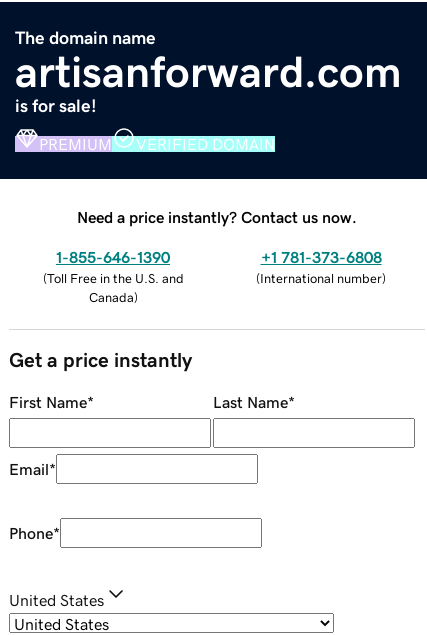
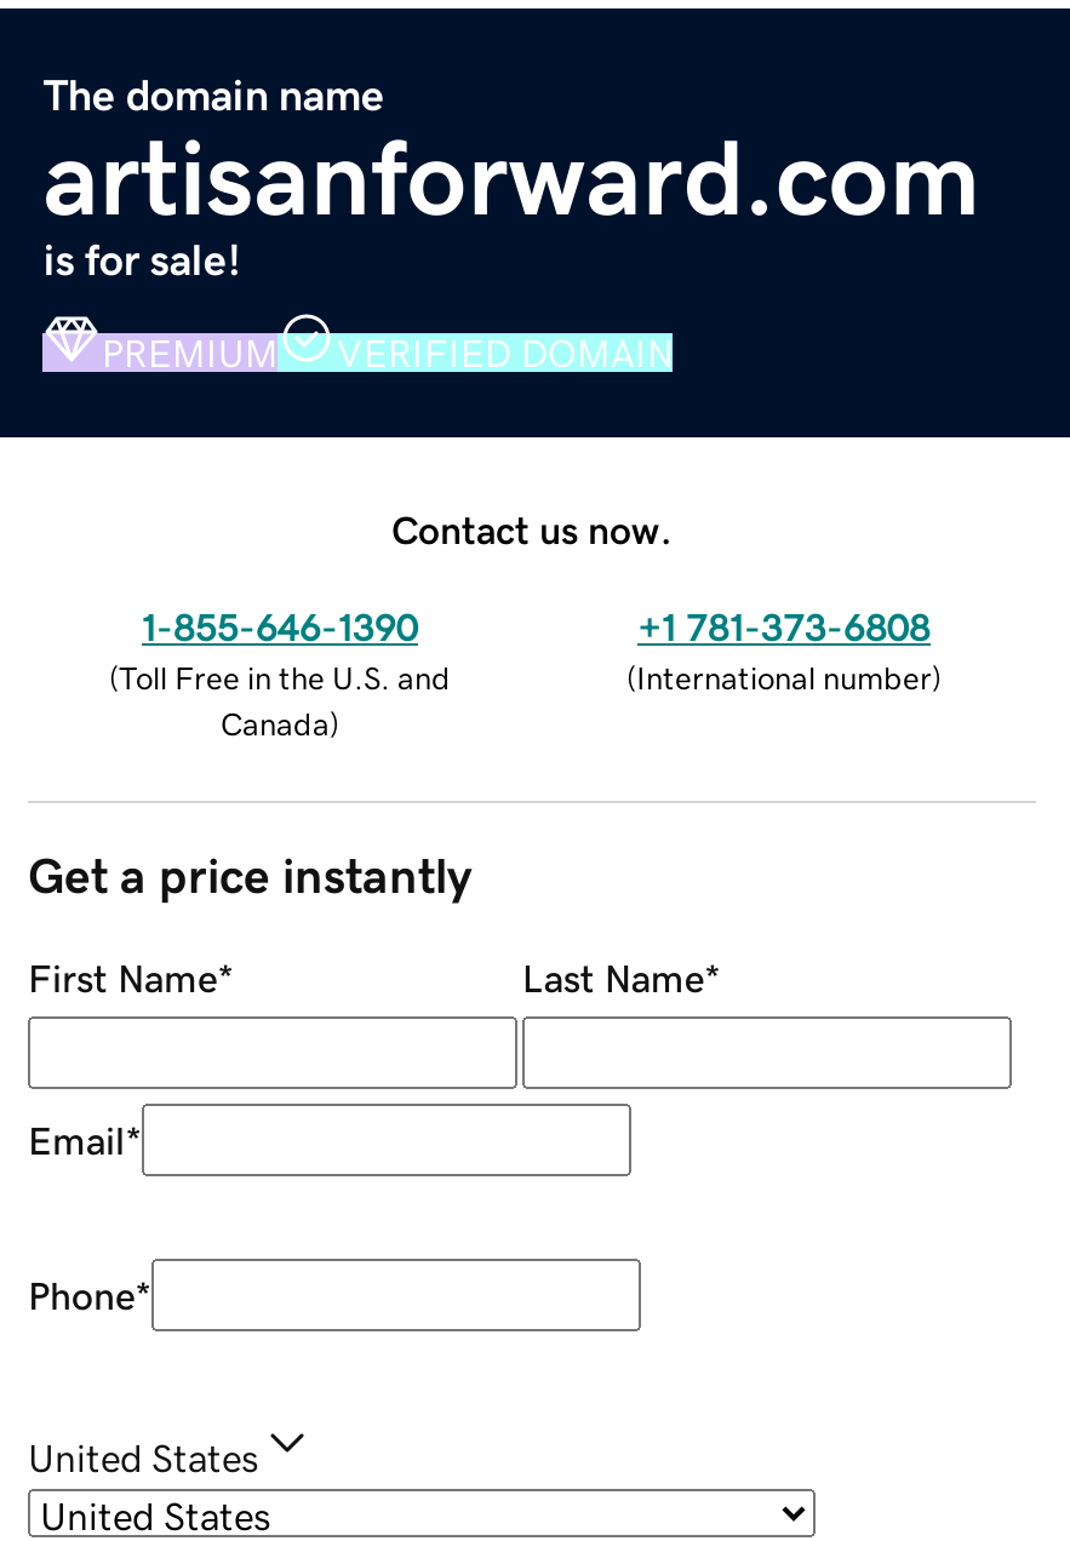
[77,209,357,225] Need a price instantly? Contact us now. -> [391,509,673,548] Contact us now.

